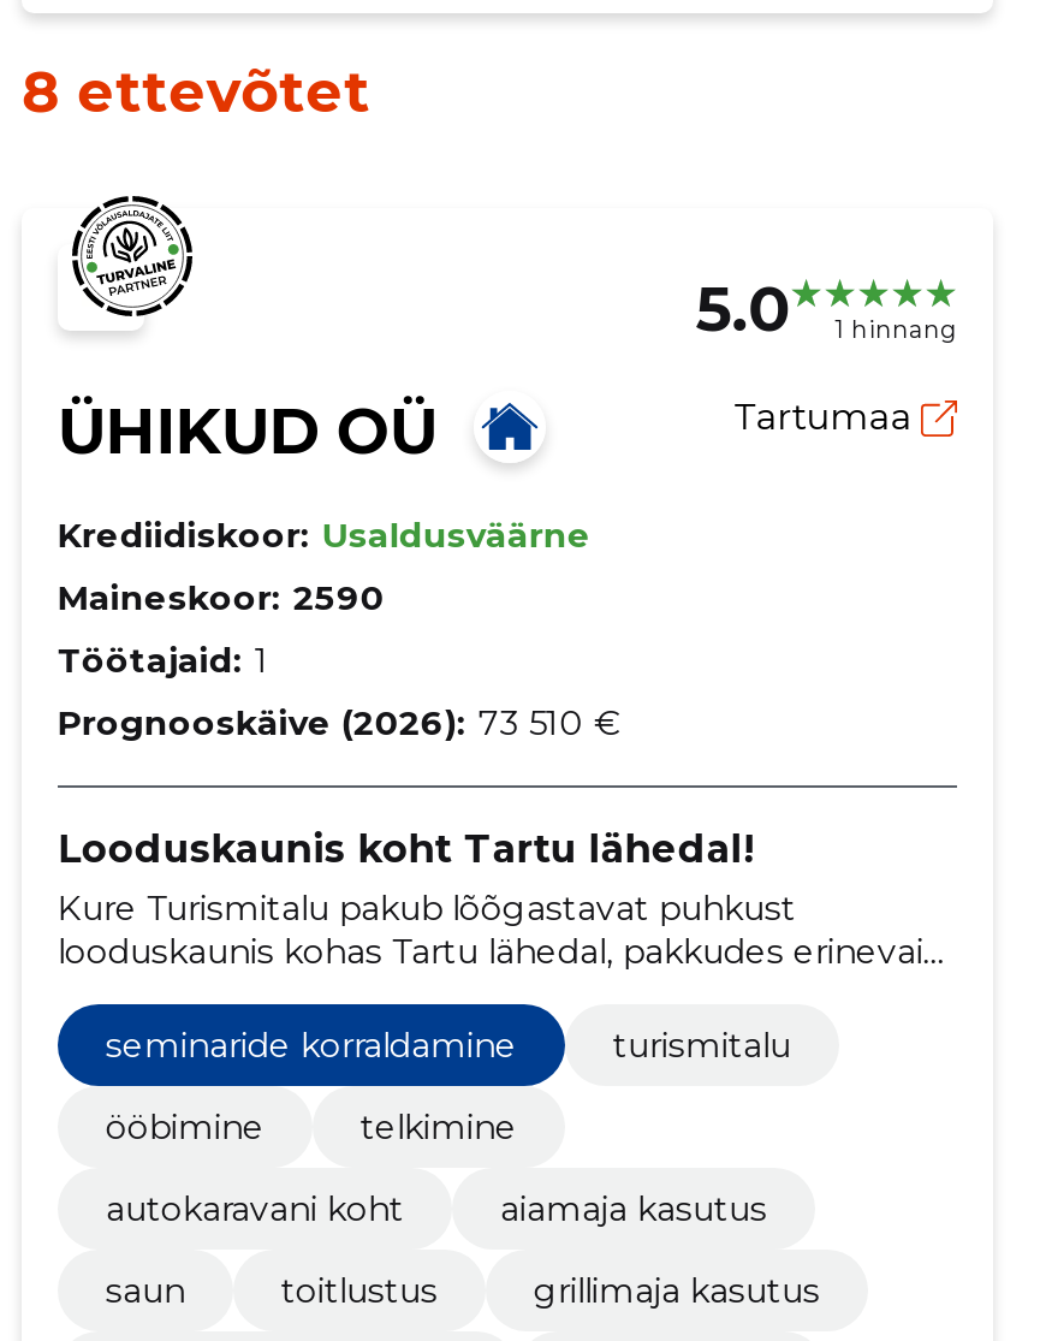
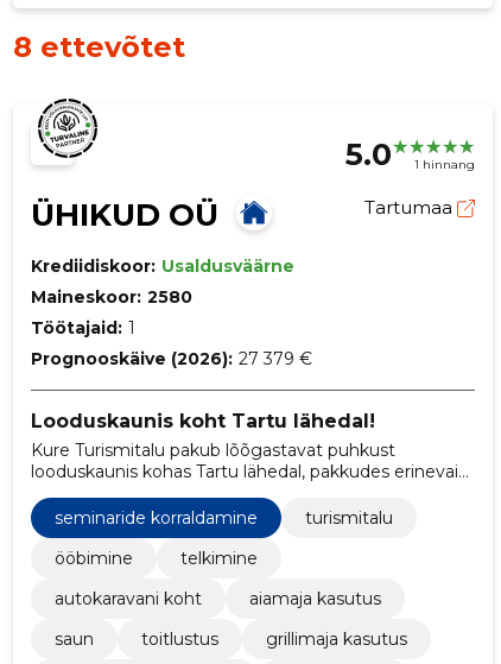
[57,576,384,619] Maineskoor: 2590 -> [31,286,192,308] Maineskoor: 2580
[57,701,620,744] Prognooskäive (2026): 73 510 € -> [31,348,312,369] Prognooskäive (2026): 27 379 €

